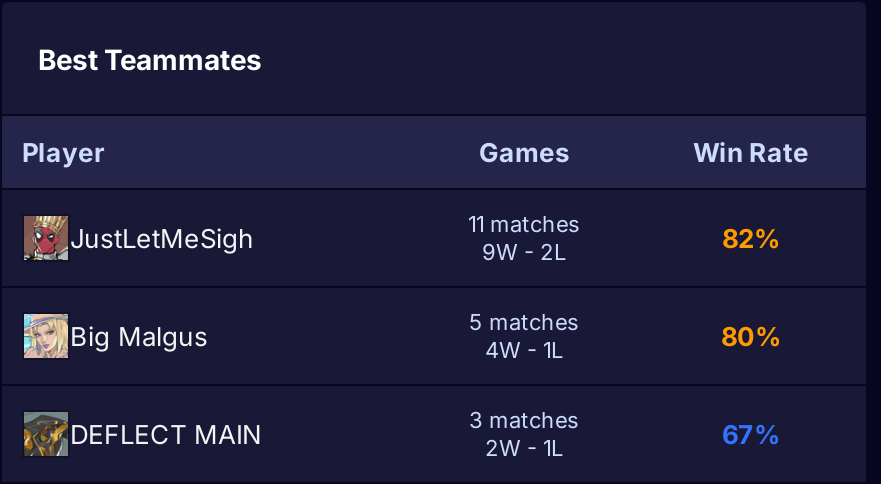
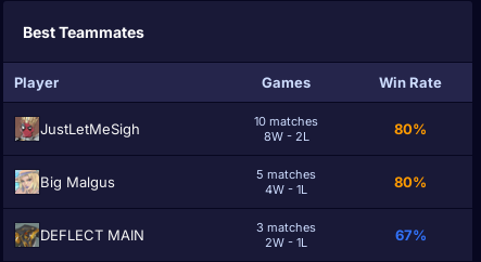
[468,210,580,238] 11 matches -> [254,114,318,129] 10 matches
[722,222,780,254] 82% -> [394,120,427,137] 80%
[482,238,566,266] 9W - 2L -> [263,129,309,144] 8W - 2L

